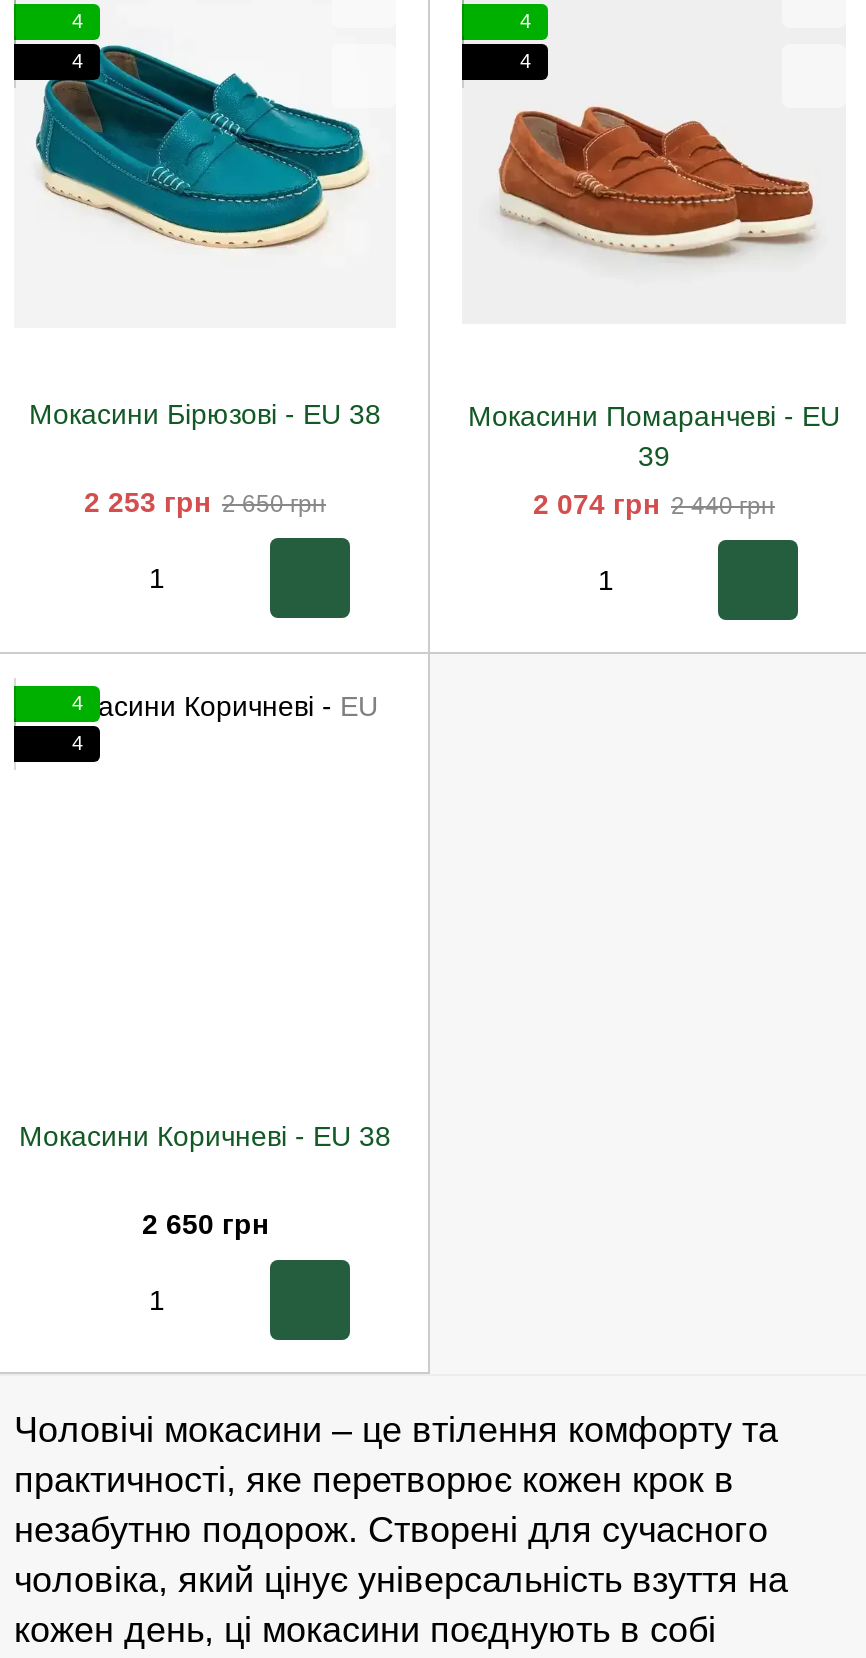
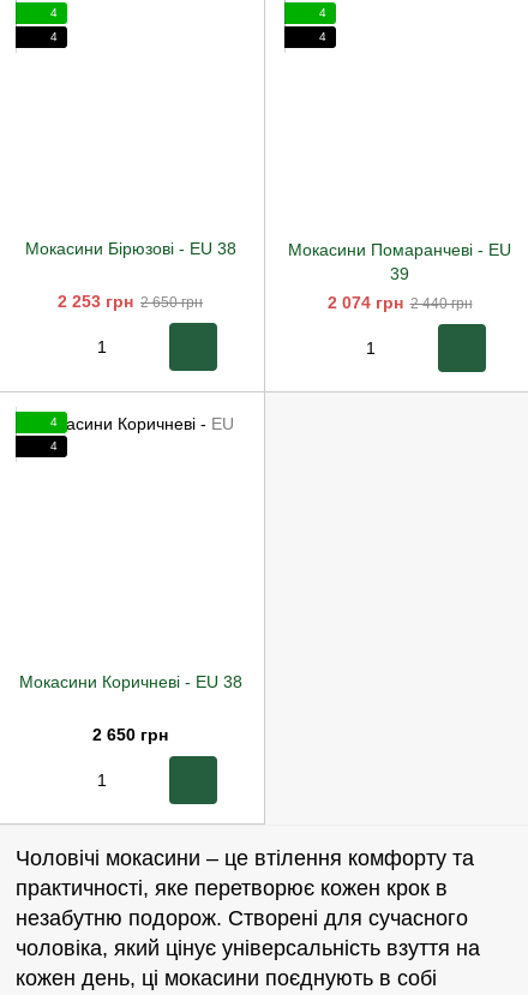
[34,42,370,252] [image] -> none
[496,104,818,268] [image] -> none

